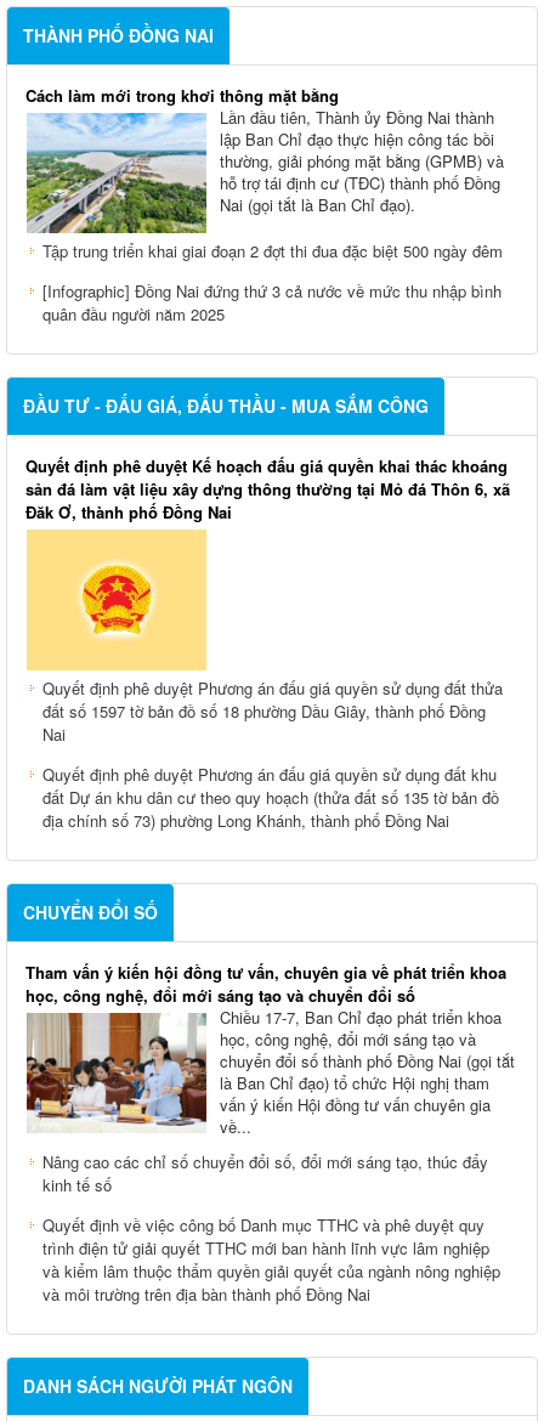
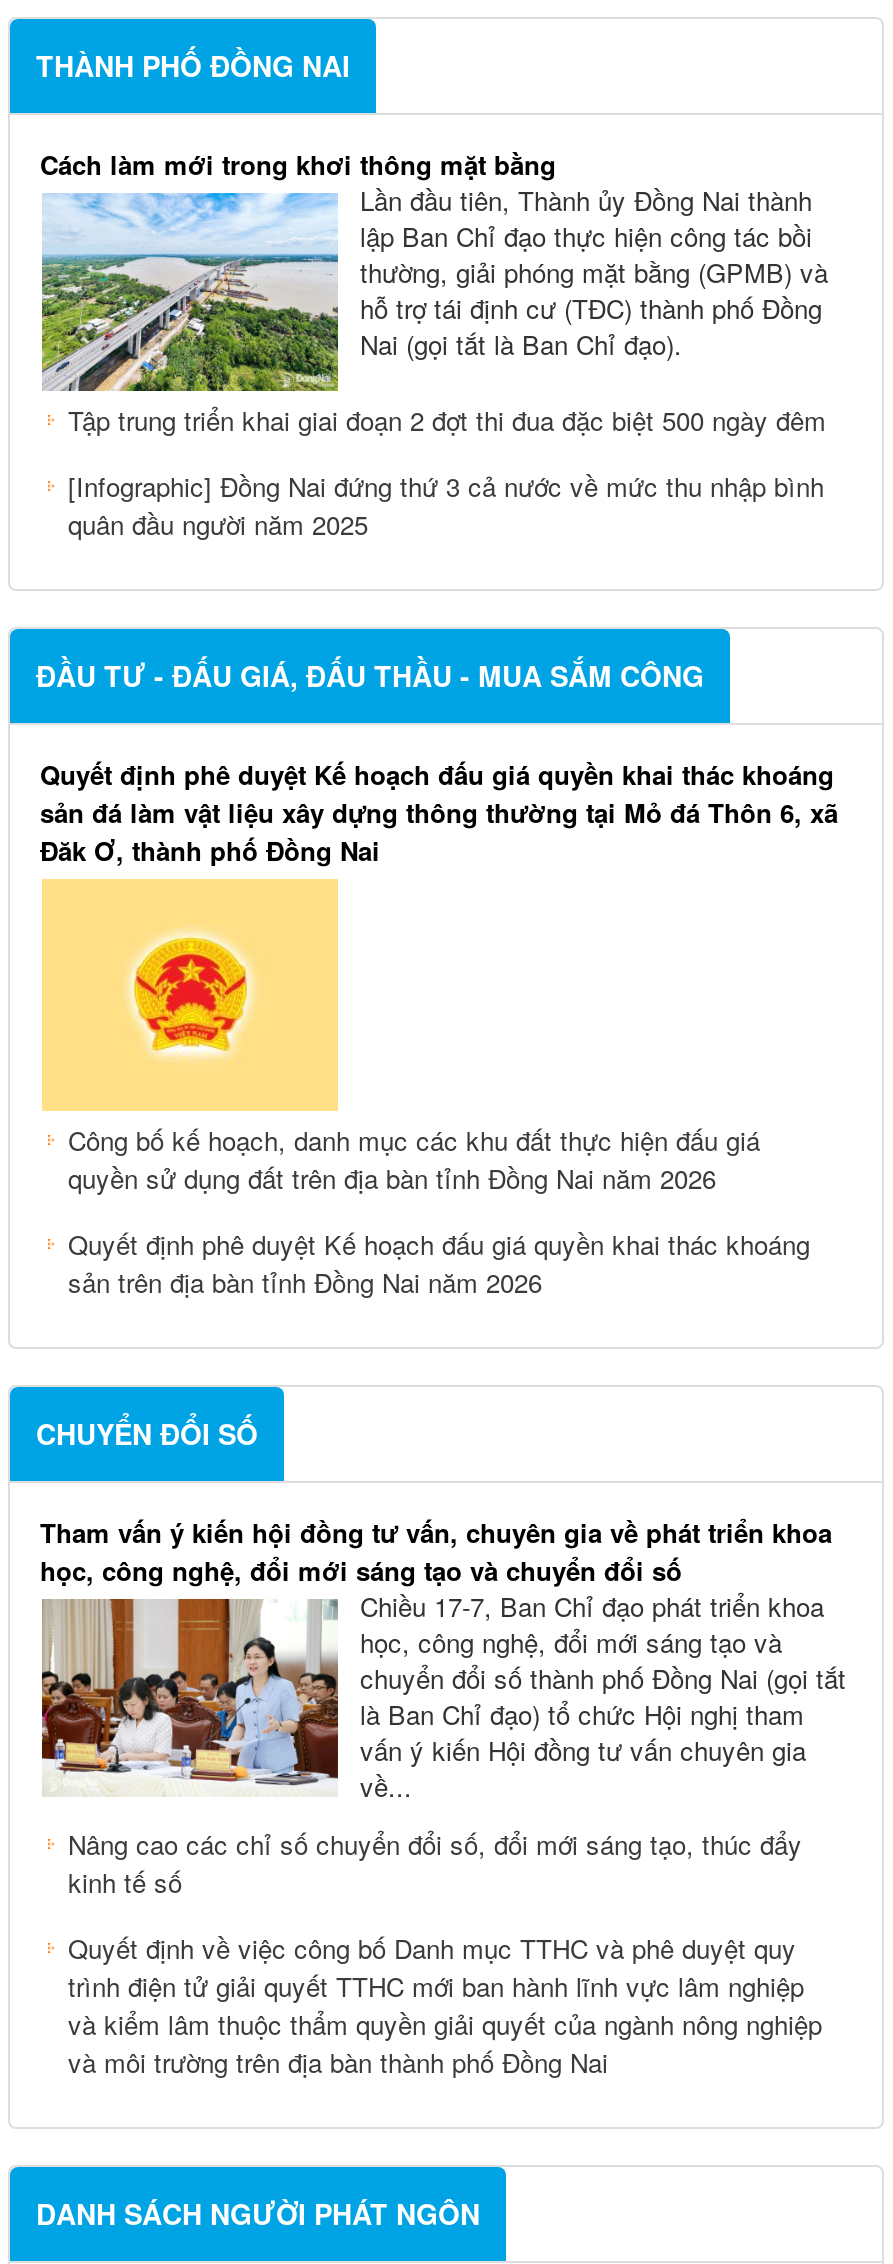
[42,677,503,746] Quyết định phê duyệt Phương án đấu giá quyền sử dụng đất thửa | đất số 1597 tờ bản đồ số 18 phường Dầu Giây, thành phố Đồng | Nai -> [68,1121,760,1197] Công bố kế hoạch, danh mục các khu đất thực hiện đấu giá | quyền sử dụng đất trên địa bàn tỉnh Đồng Nai năm 2026
[42,763,499,832] Quyết định phê duyệt Phương án đấu giá quyền sử dụng đất khu | đất Dự án khu dân cư theo quy hoạch (thửa đất số 135 tờ bản đồ | địa chính số 73) phường Long Khánh, thành phố Đồng Nai -> [68,1225,810,1301] Quyết định phê duyệt Kế hoạch đấu giá quyền khai thác khoáng | sản trên địa bàn tỉnh Đồng Nai năm 2026

